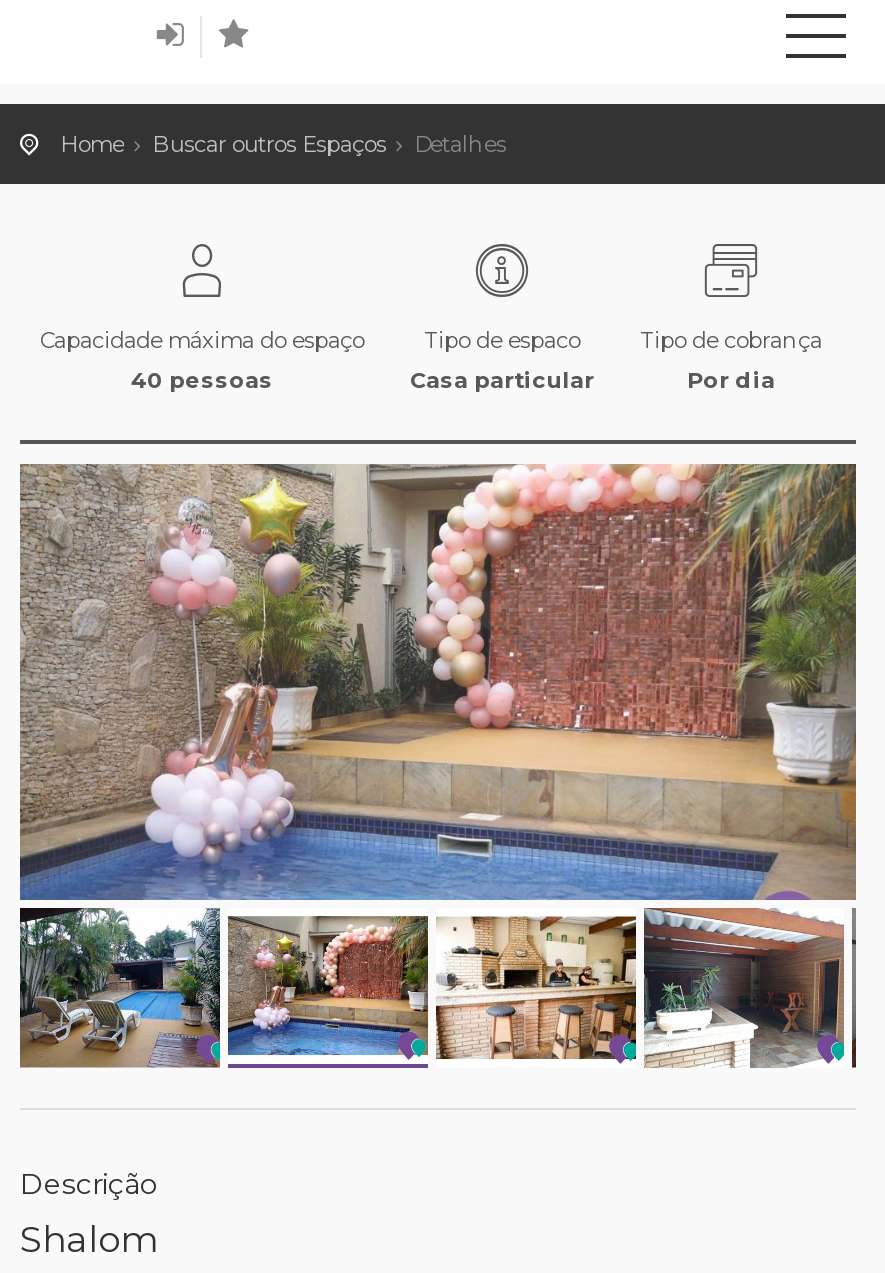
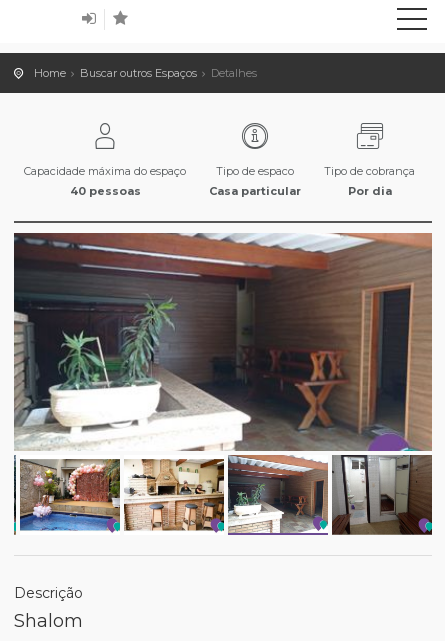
[18,462,858,1070] [image] -> [13,232,433,536] [image]

